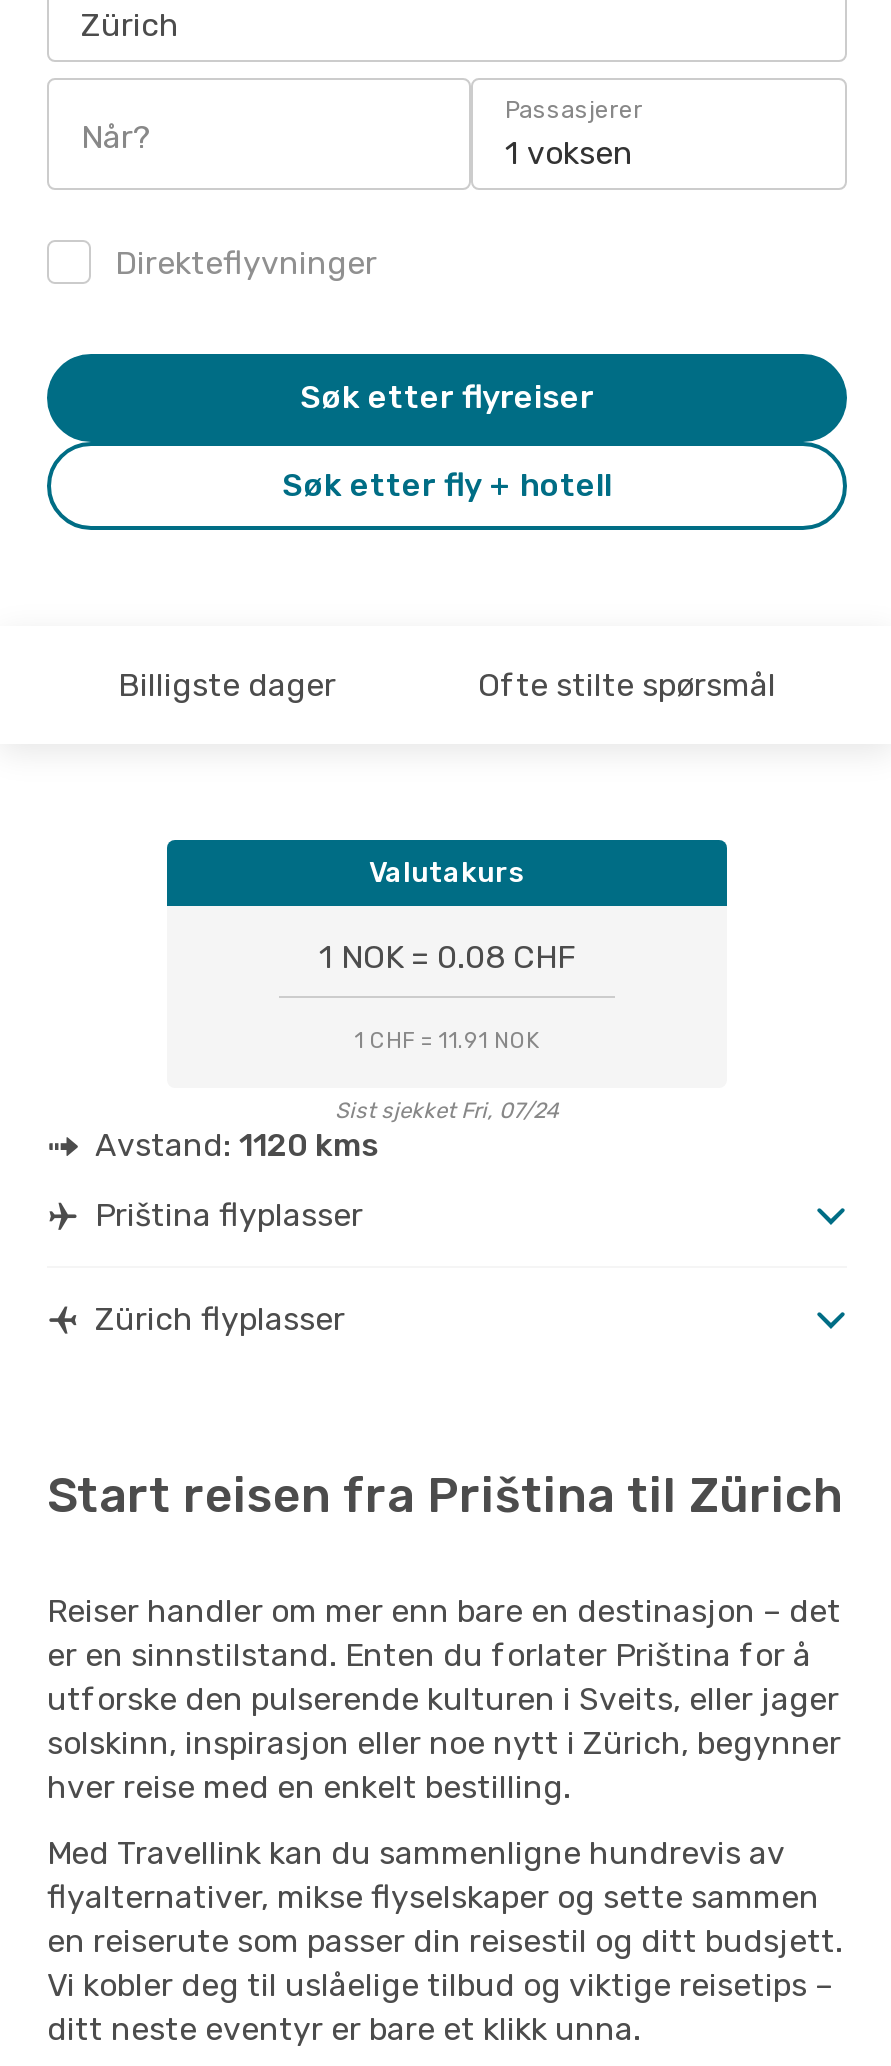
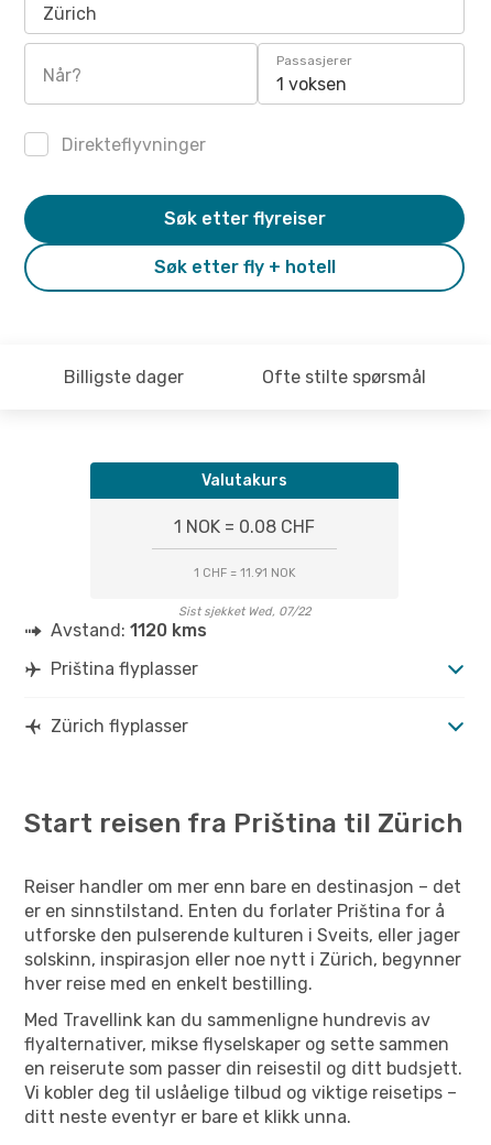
[335,1098,559,1124] Sist sjekket Fri, 07/24 -> [178,604,310,619] Sist sjekket Wed, 07/22

